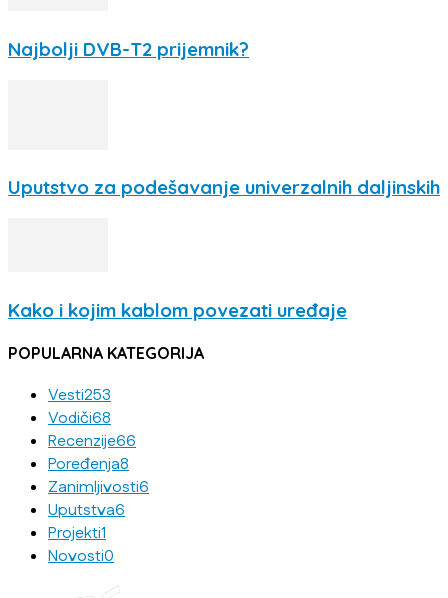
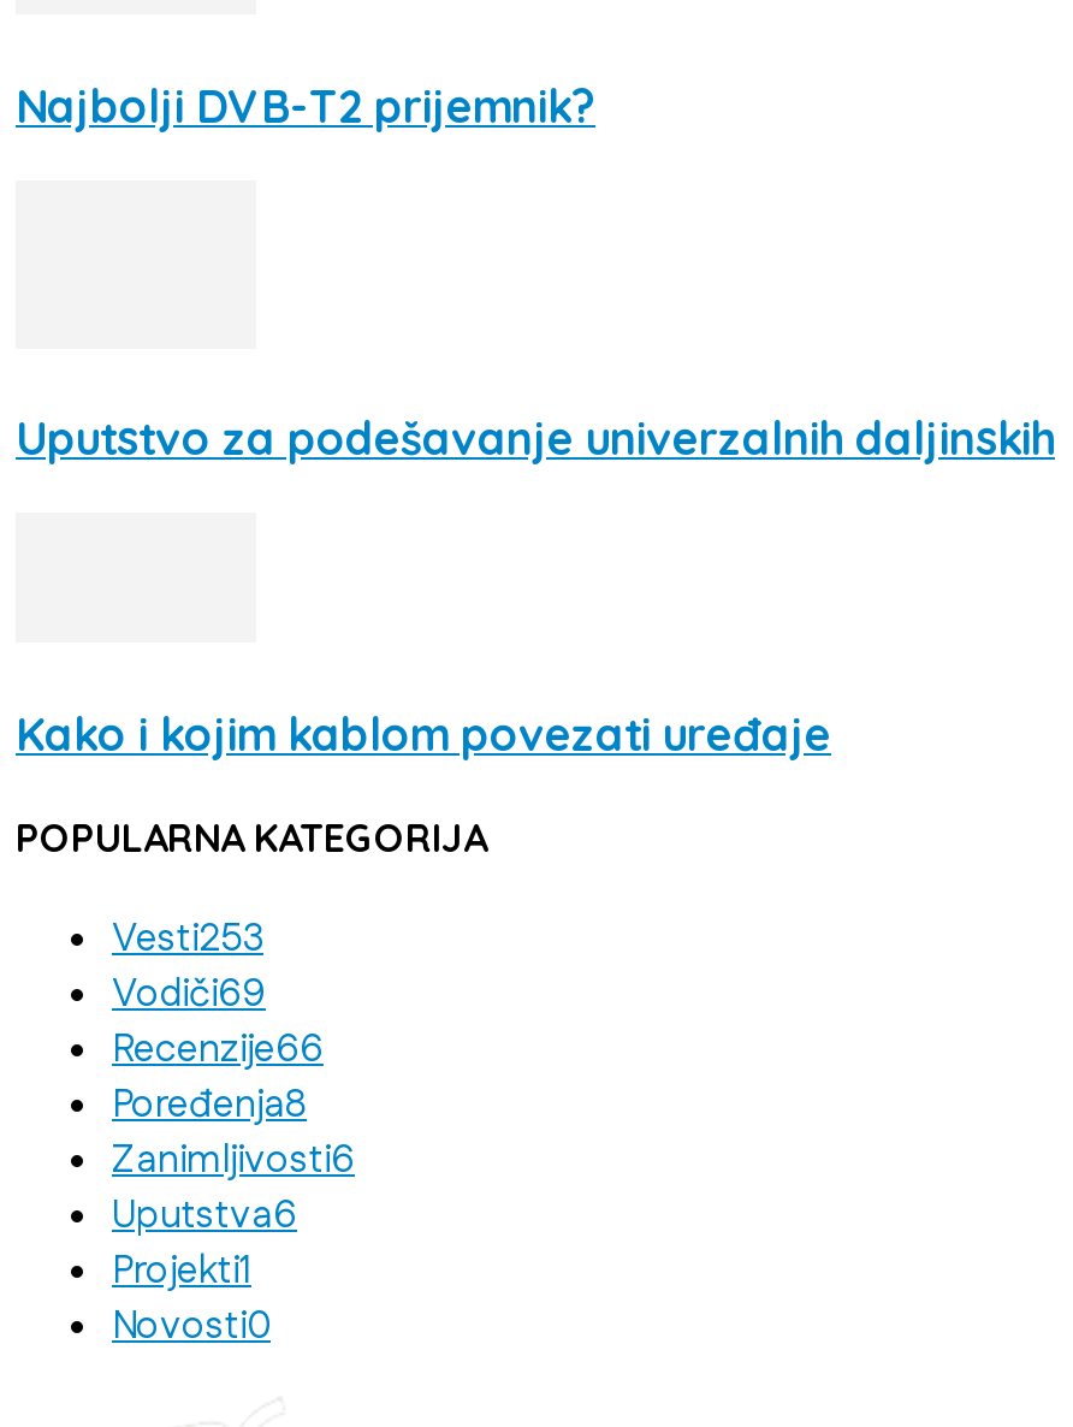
[48,407,111,430] Vodiči68 -> [112,968,266,1024] Vodiči69

